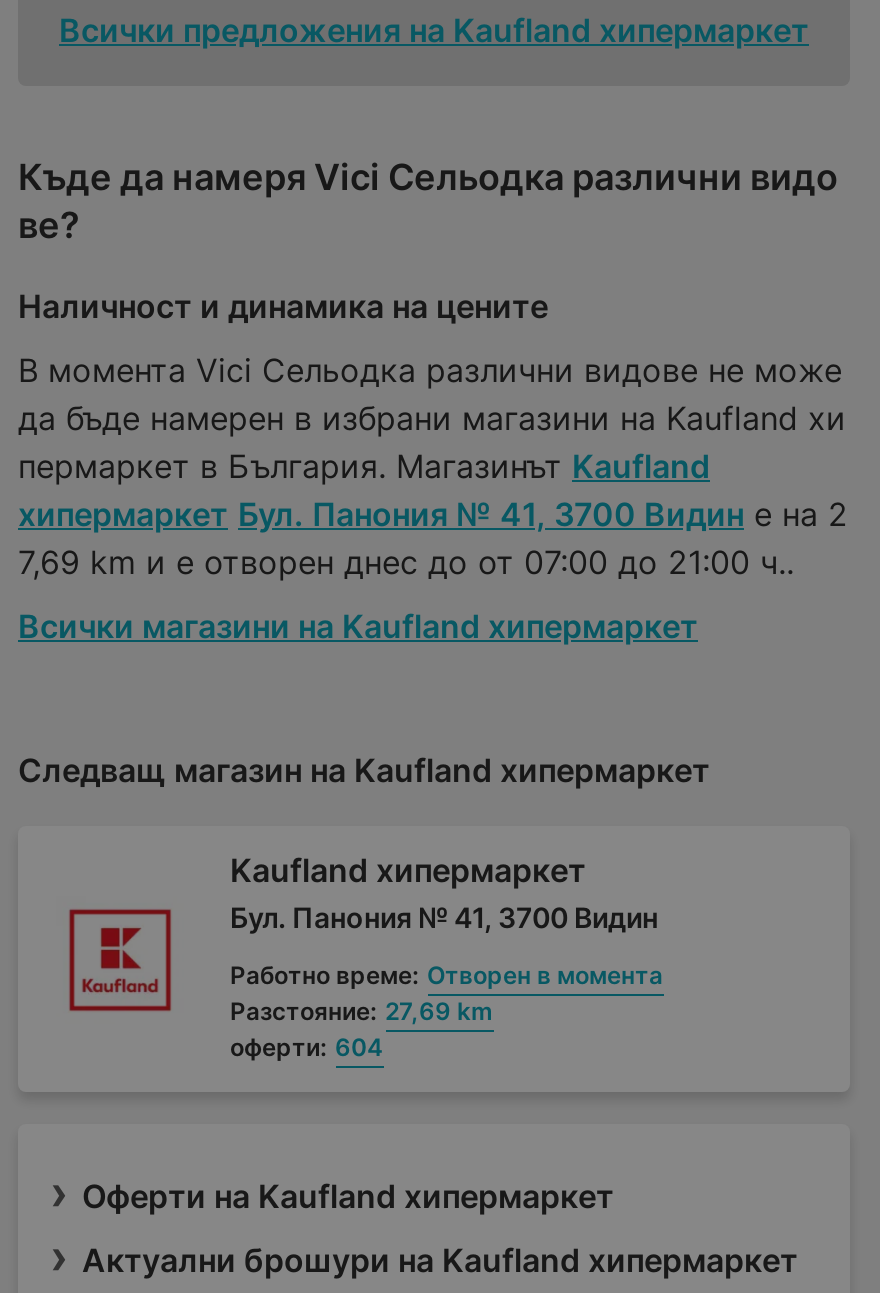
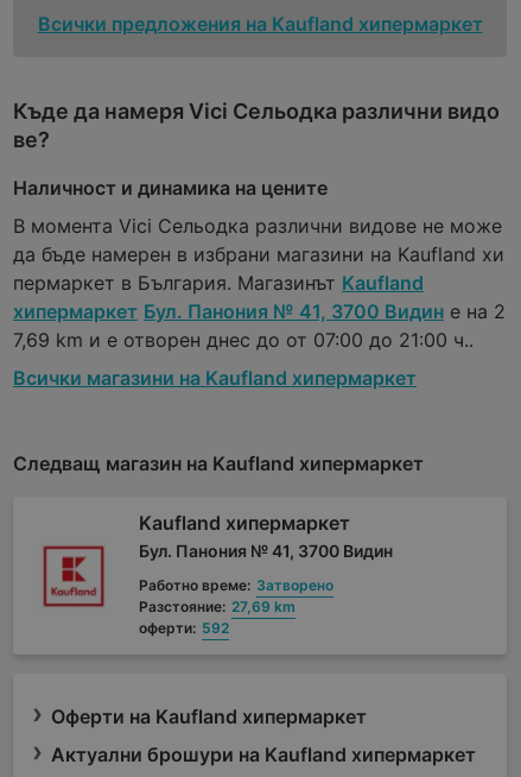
[230,959,663,989] Работно време: Отворен в момента -> [139,576,333,594] Работно време: Затворено
[230,1031,383,1061] оферти: 604 -> [139,619,228,636] оферти: 592

